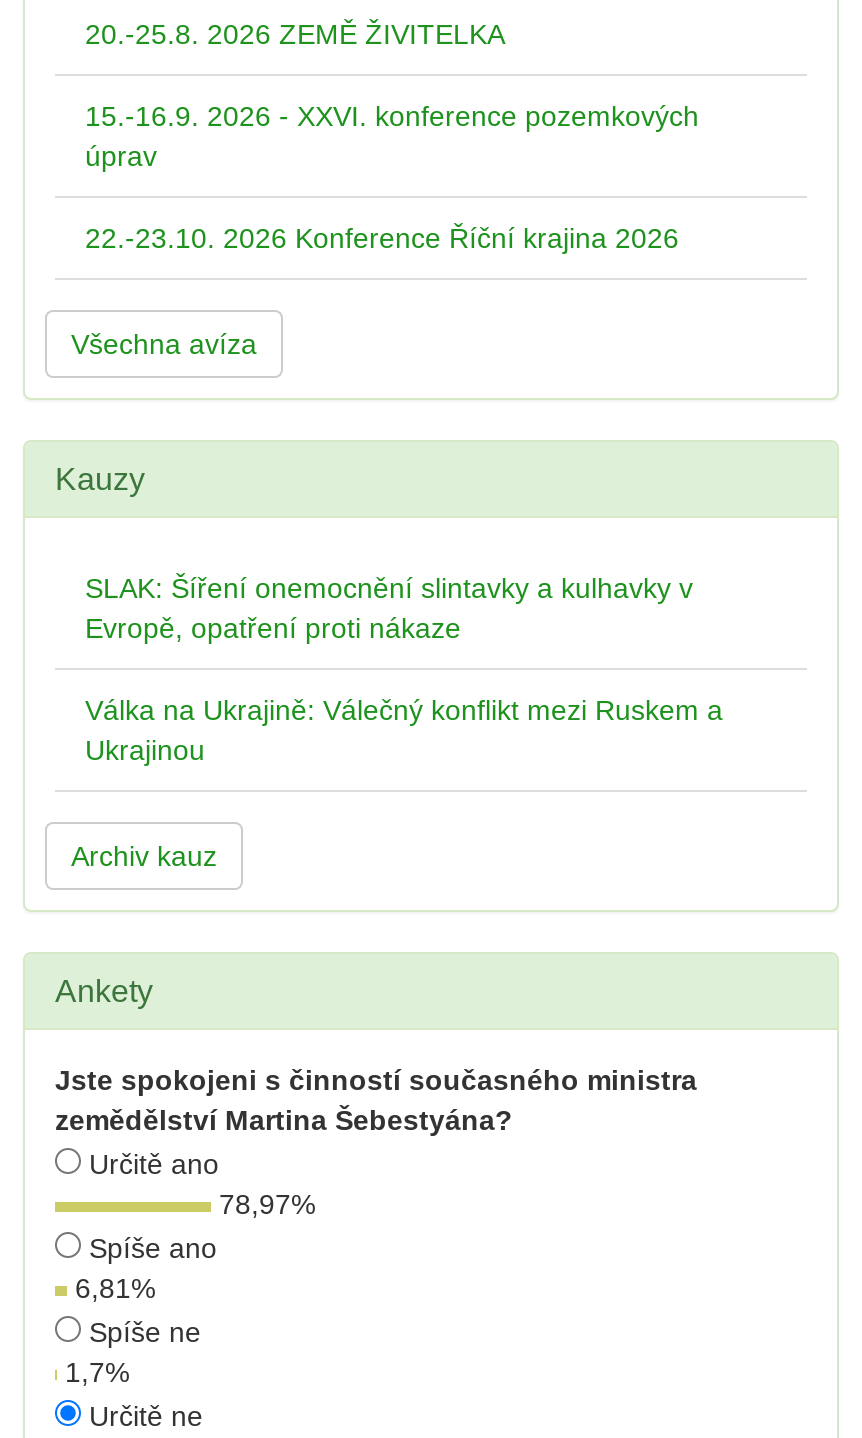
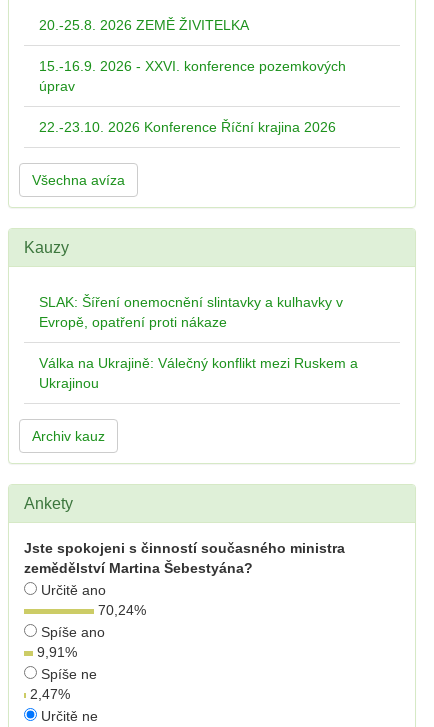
[211,1189,315,1221] 78,97% -> [94,602,146,618] 70,24%
[67,1273,155,1305] 6,81% -> [33,644,77,660] 9,91%
[57,1357,129,1389] 1,7% -> [26,686,70,702] 2,47%

